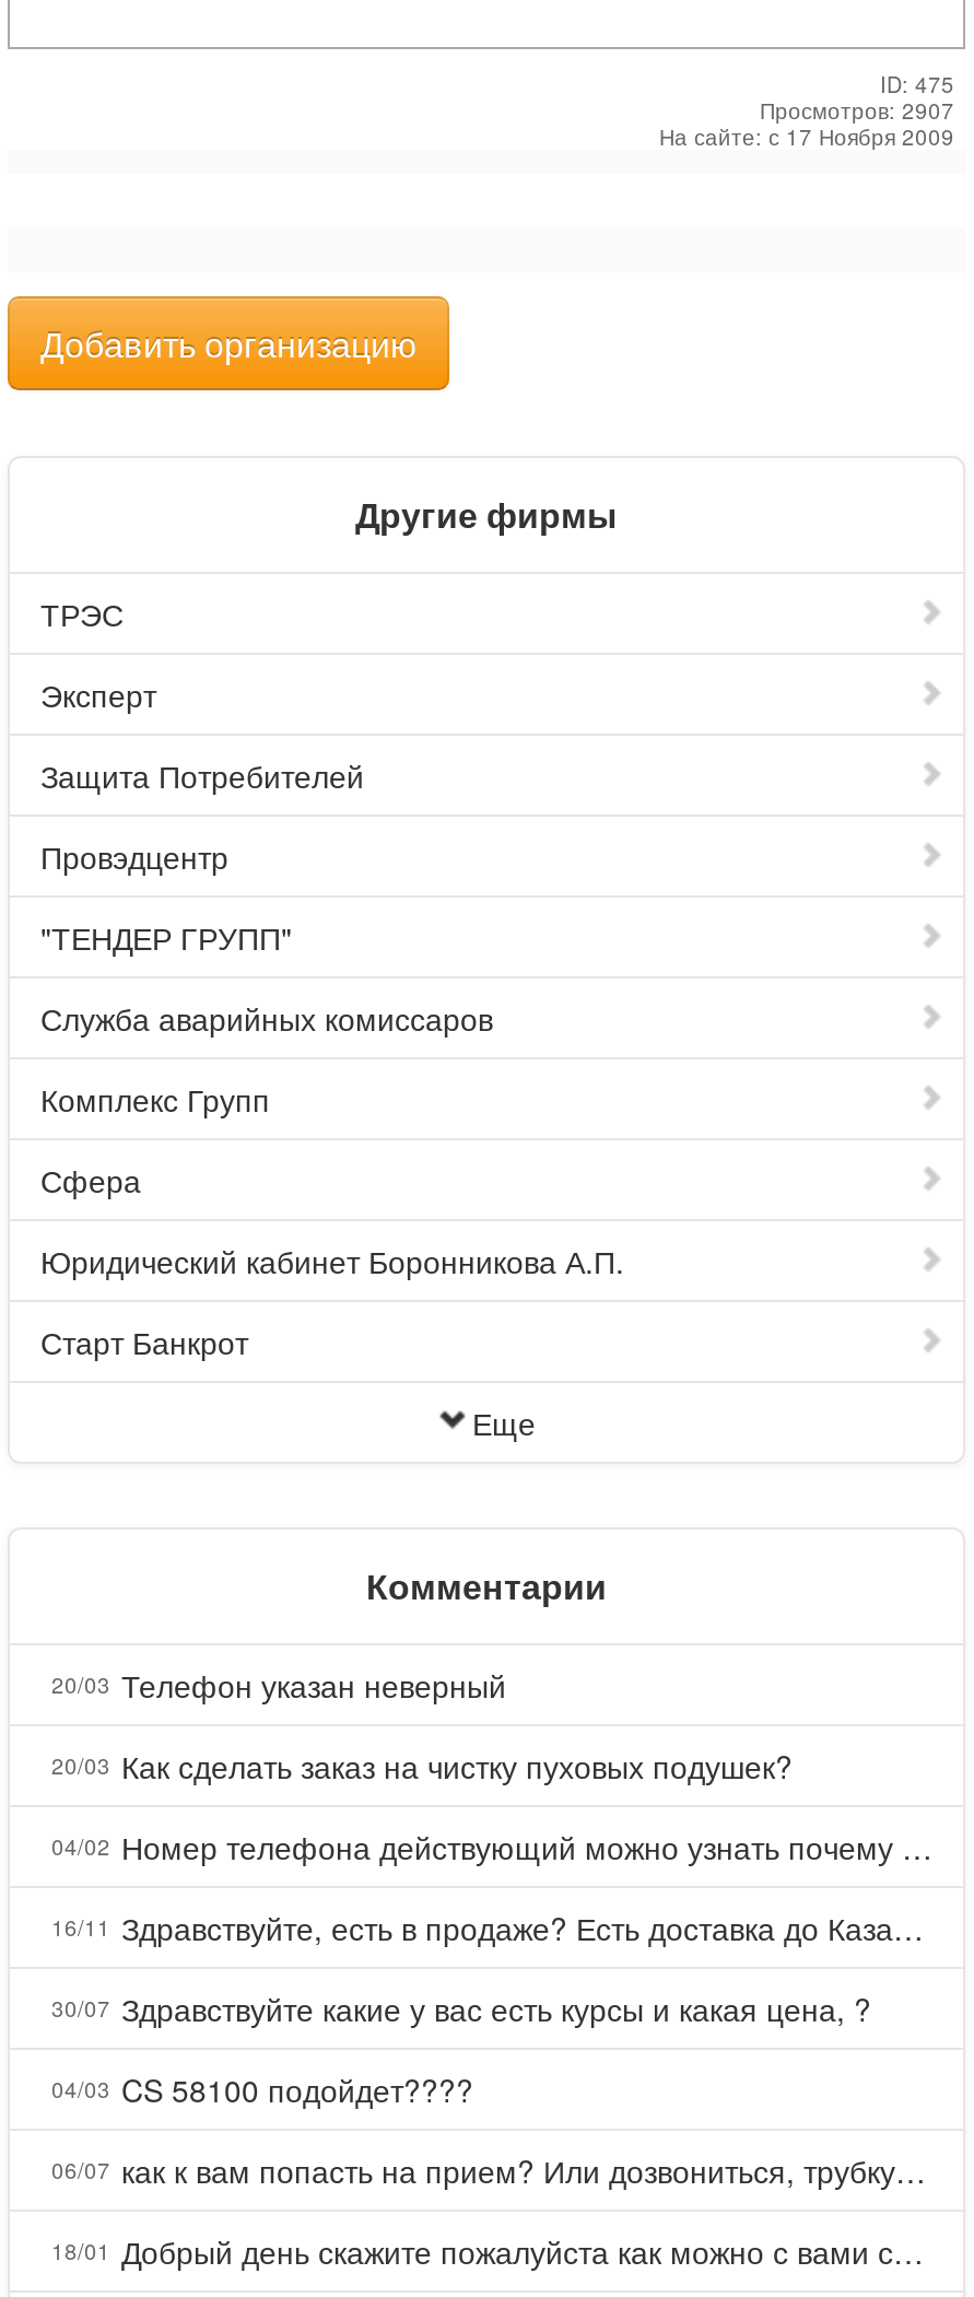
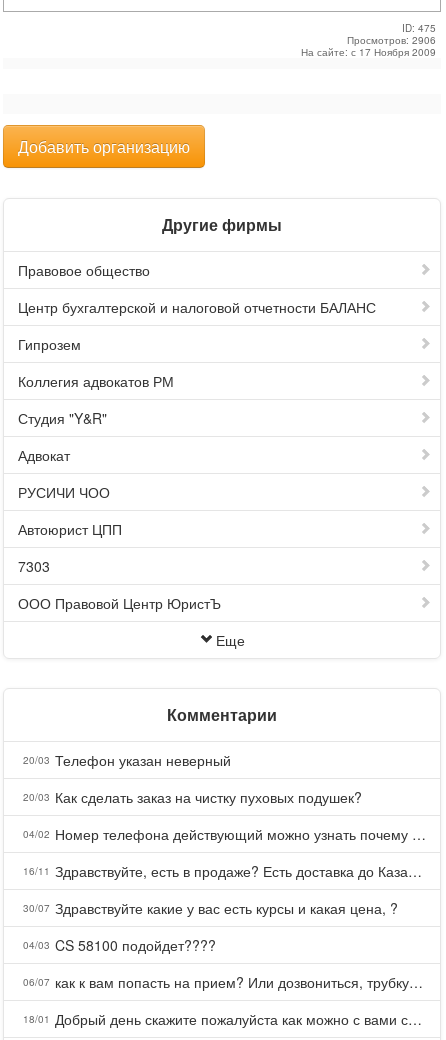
[760,95,954,126] Просмотров: 2907 -> [347,33,436,47] Просмотров: 2906
[40,591,124,635] ТРЭС -> [18,260,150,280] Правовое общество
[40,672,156,716] Эксперт -> [18,297,376,317] Центр бухгалтерской и налоговой отчетности БАЛАНС
[40,753,364,797] Защита Потребителей -> [18,334,81,354] Гипрозем
[40,834,228,878] Провэдцентр -> [18,371,174,391] Коллегия адвокатов РМ
[40,915,292,959] "ТЕНДЕР ГРУПП" -> [18,408,107,428] Студия "Y&R"
[40,996,493,1040] Служба аварийных комиссаров -> [18,445,70,465] Адвокат
[40,1077,270,1121] Комплекс Групп -> [18,482,110,502] РУСИЧИ ЧОО
[40,1158,141,1202] Сфера -> [18,519,122,539] Автоюрист ЦПП
[40,1239,624,1282] Юридический кабинет Боронникова А.П. -> [18,556,50,576] 7303
[40,1320,248,1363] Старт Банкрот -> [18,593,221,613] ООО Правовой Центр ЮристЪ

